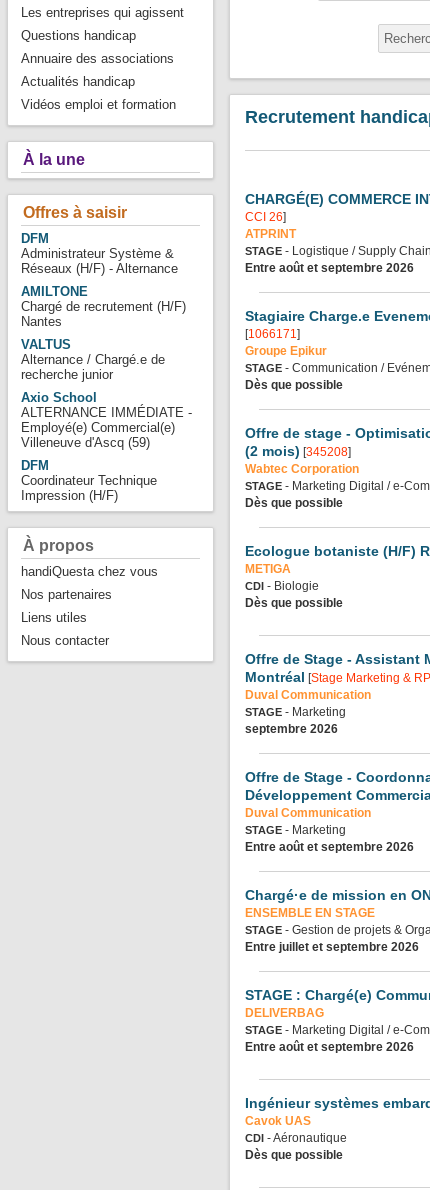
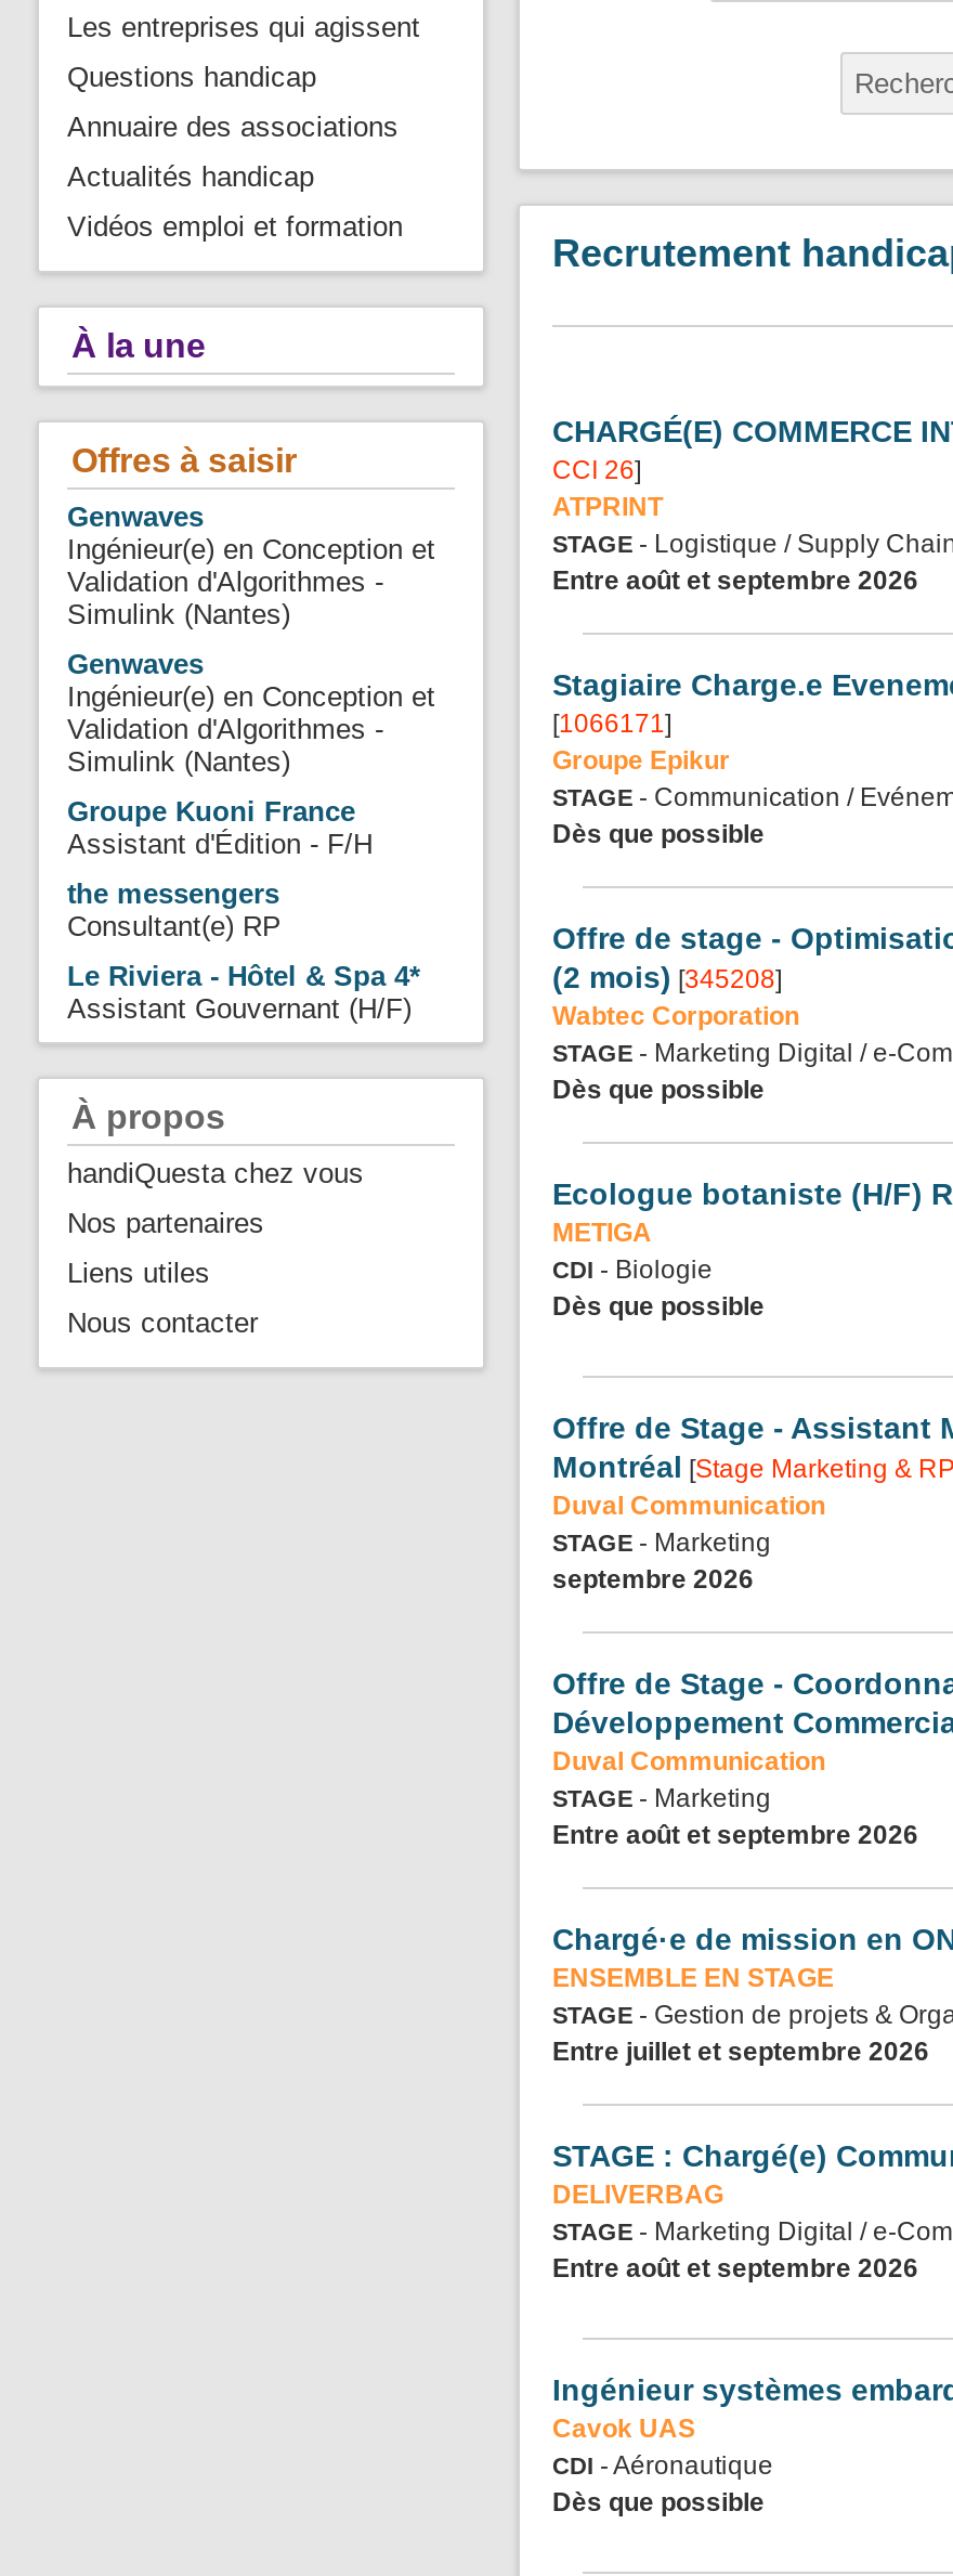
[21,231,178,276] DFM | Administrateur Système & | Réseaux (H/F) - Alternance -> [67,500,435,630] Genwaves | Ingénieur(e) en Conception et | Validation d'Algorithmes - | Simulink (Nantes)
[21,284,186,329] AMILTONE | Chargé de recrutement (H/F) | Nantes -> [67,648,435,778] Genwaves | Ingénieur(e) en Conception et | Validation d'Algorithmes - | Simulink (Nantes)
[21,337,165,382] VALTUS | Alternance / Chargé.e de | recherche junior -> [67,795,373,860] Groupe Kuoni France | Assistant d'Édition - F/H
[21,390,192,450] Axio School | ALTERNANCE IMMÉDIATE - | Employé(e) Commercial(e) | Villeneuve d'Ascq (59) -> [67,877,282,942] the messengers | Consultant(e) RP
[21,458,157,503] DFM | Coordinateur Technique | Impression (H/F) -> [67,960,420,1025] Le Riviera - Hôtel & Spa 4* | Assistant Gouvernant (H/F)
moved [21,537,158,648] -> [67,1098,364,1339]: À propos | handiQuesta chez vous | Nos partenaires | Liens utiles | Nous contacter

